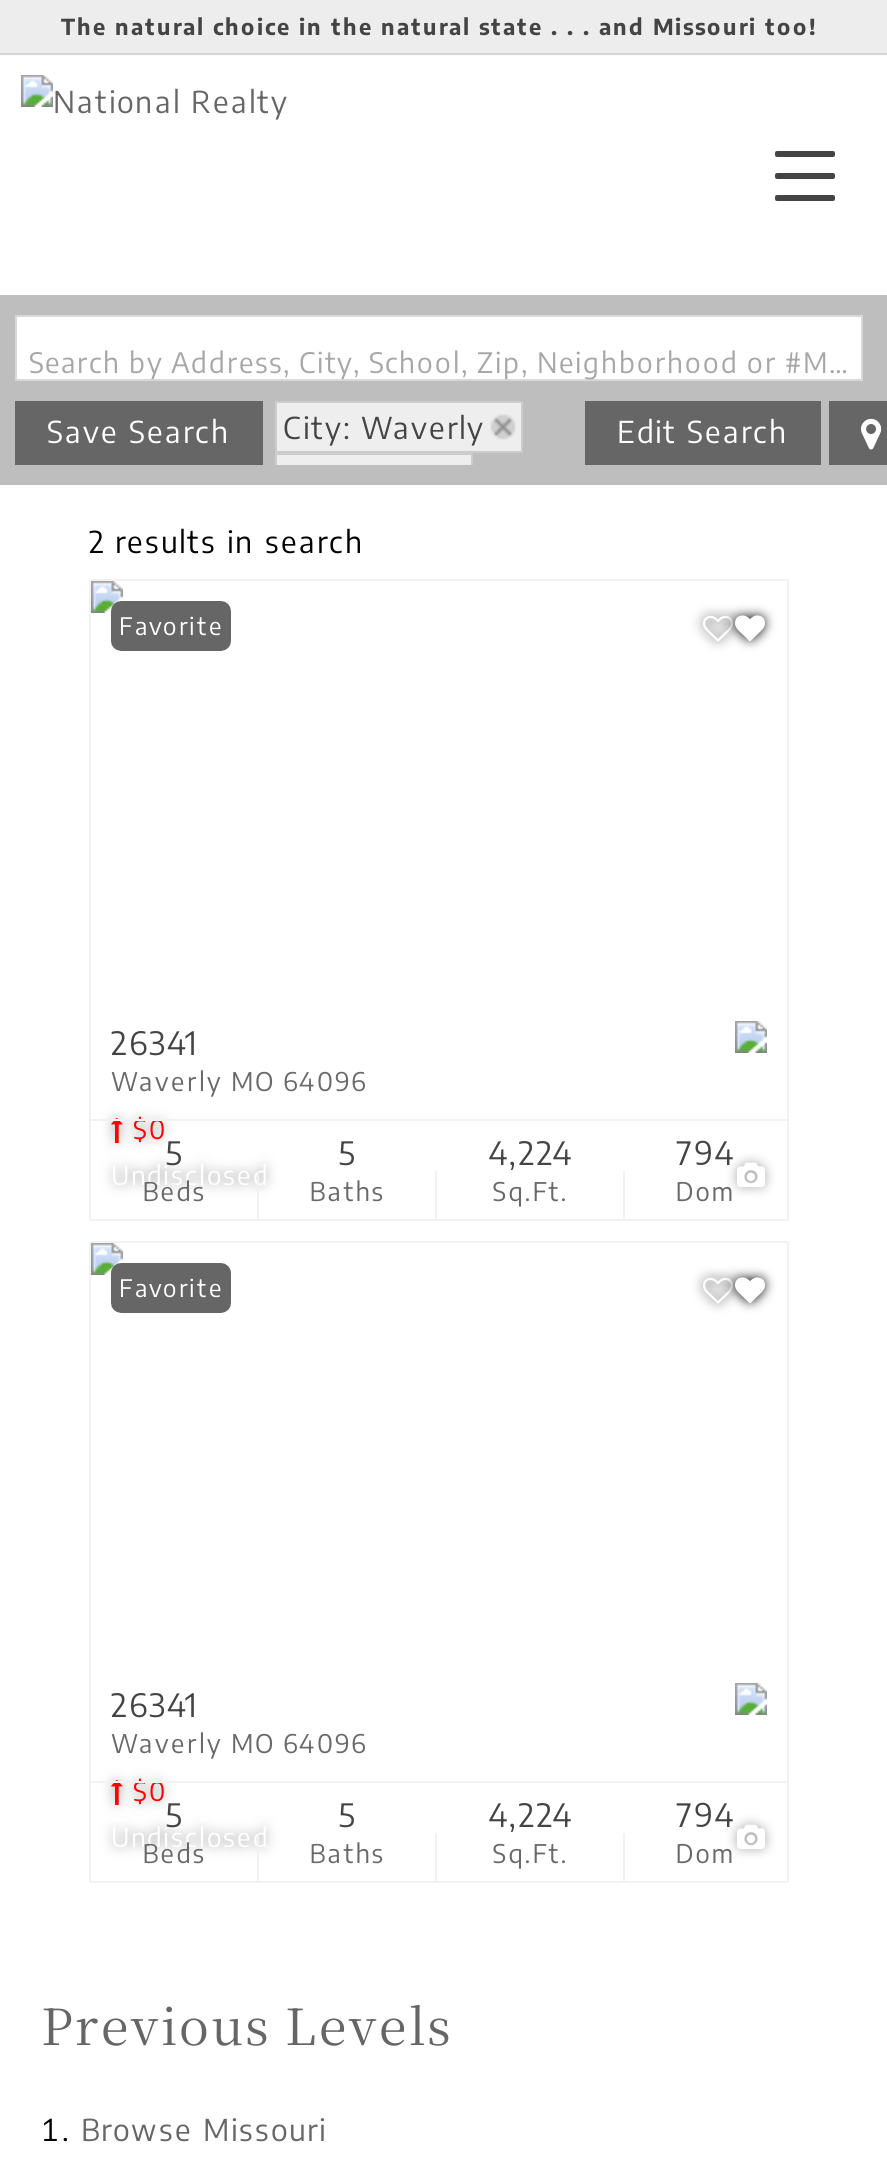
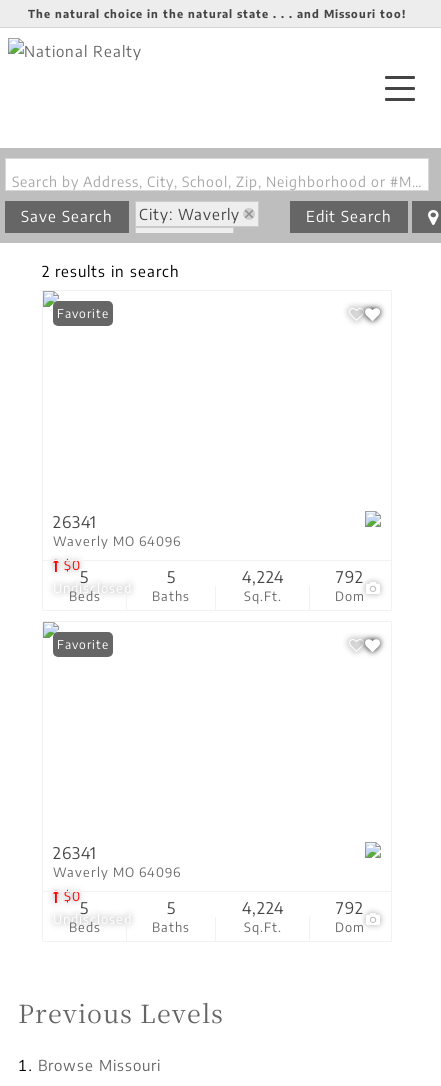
[677,1133,735,1173] 794 -> [336,567,364,587] 792
[677,1795,735,1835] 794 -> [336,898,364,918] 792

